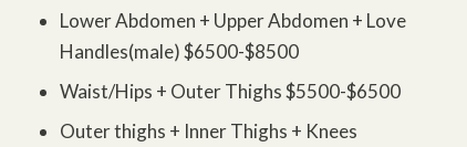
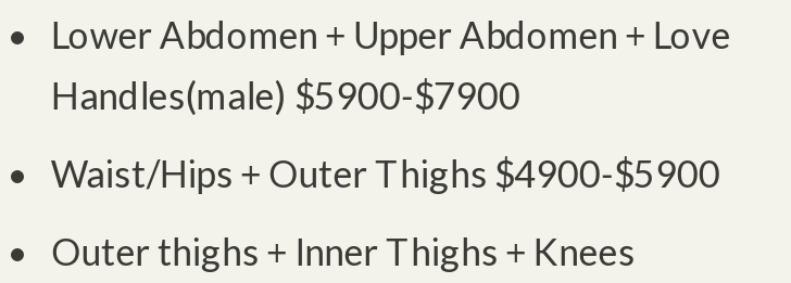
[60,39,299,63] Handles(male) $6500-$8500 -> [51,72,520,118] Handles(male) $5900-$7900
[60,79,401,102] Waist/Hips + Outer Thighs $5500-$6500 -> [51,150,720,196] Waist/Hips + Outer Thighs $4900-$5900

